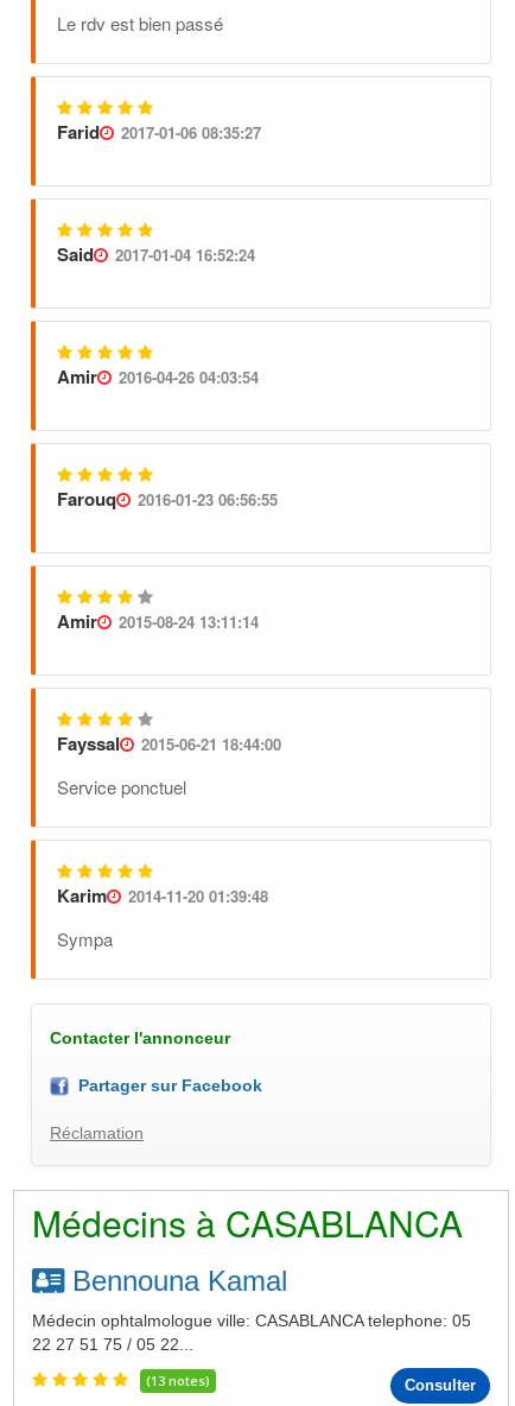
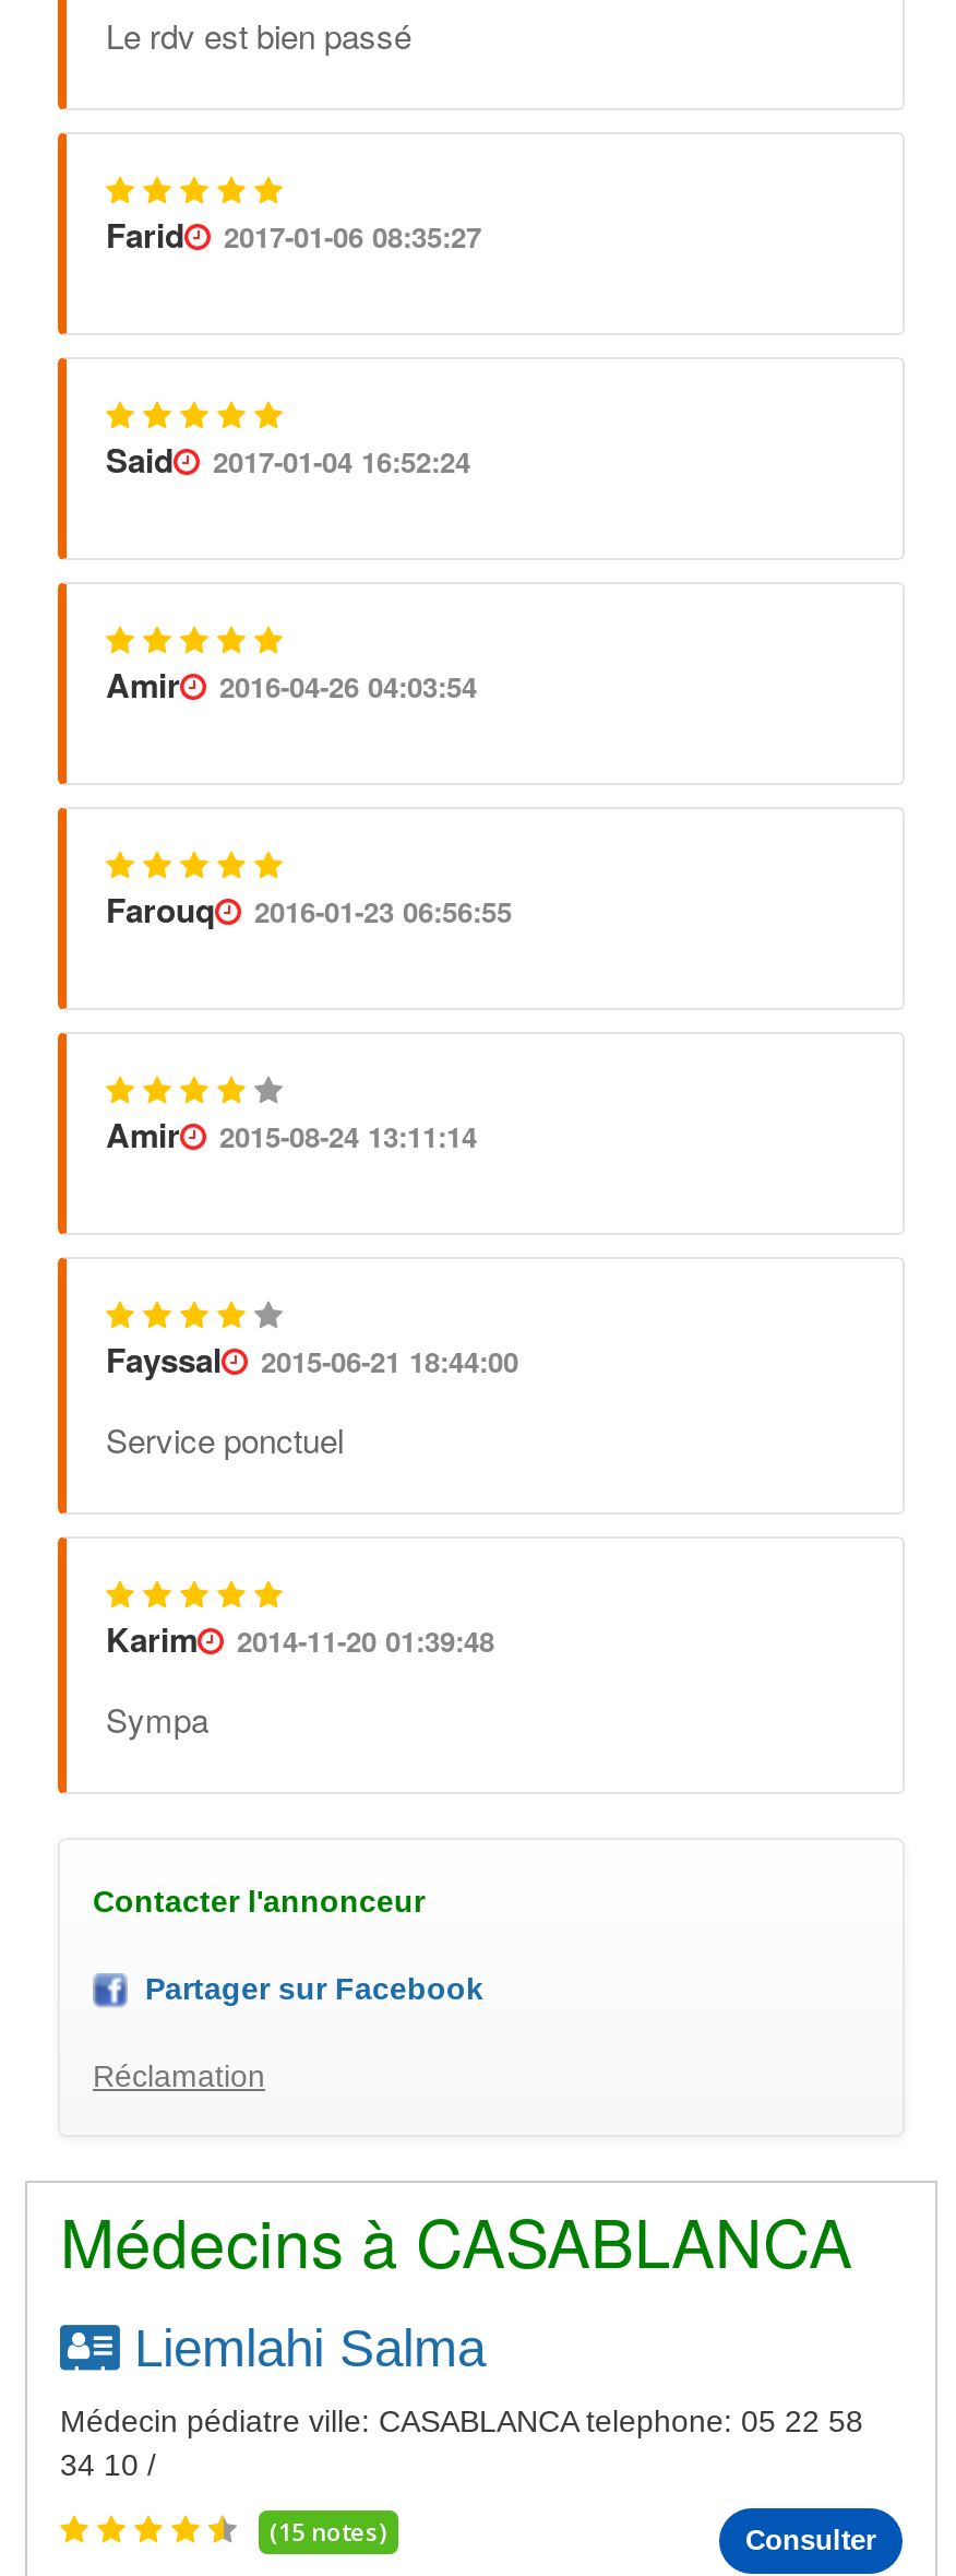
[32,1265,471,1354] Bennouna Kamal | Médecin ophtalmologue ville: CASABLANCA telephone: 05 | 22 27 51 75 / 05 22... -> [60,2318,863,2482] Liemlahi Salma | Médecin pédiatre ville: CASABLANCA telephone: 05 22 58 | 34 10 /
[146,1372,210,1390] (13 notes) -> [270,2516,387,2548] (15 notes)

